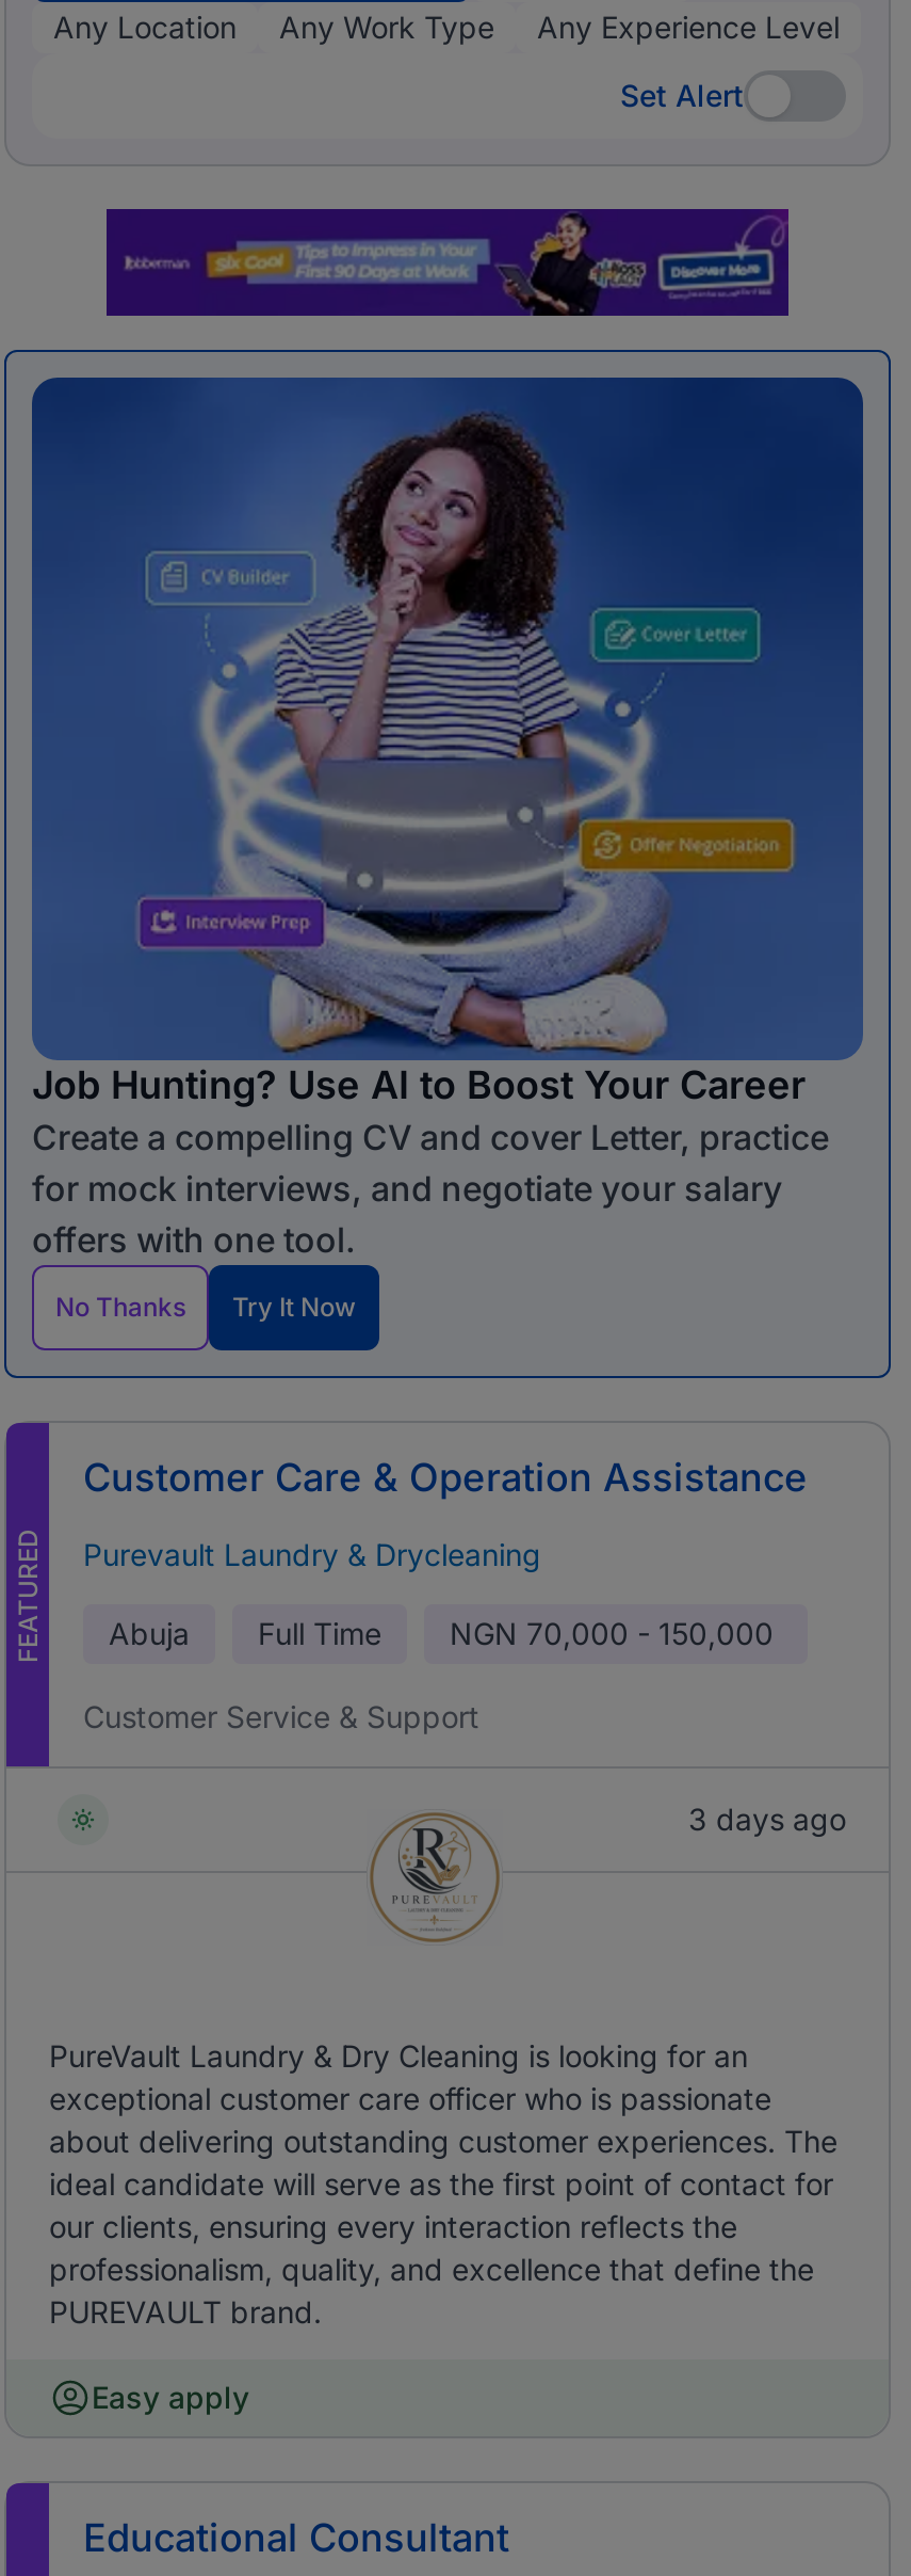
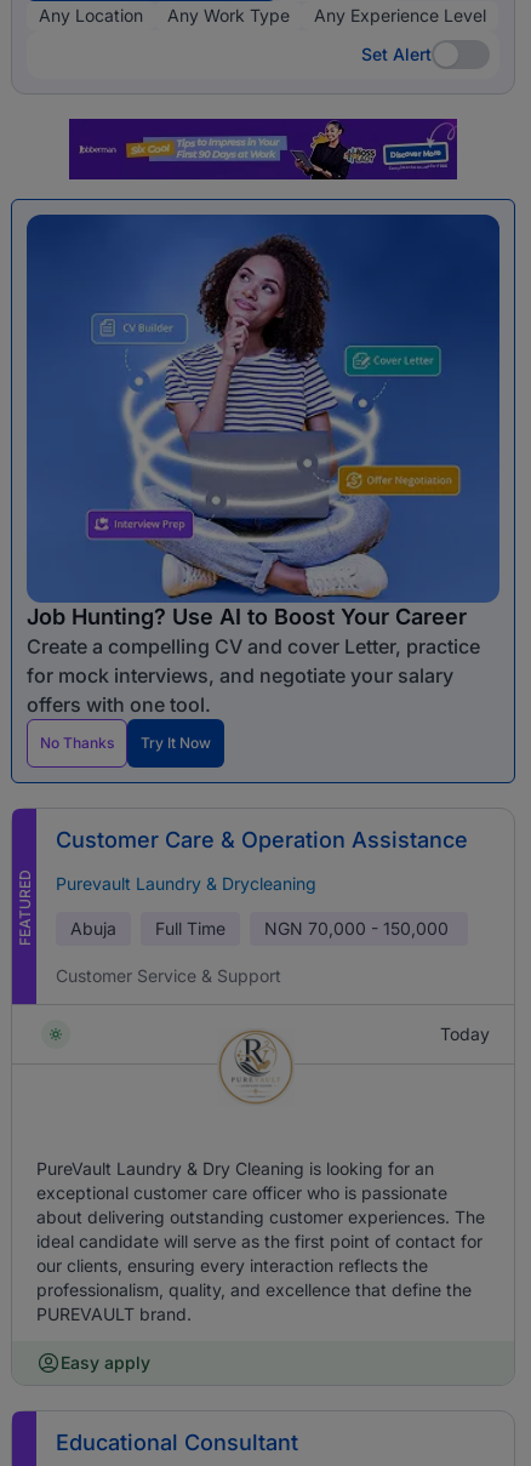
[688,1801,846,1837] 3 days ago -> [440,1023,490,1044] Today

